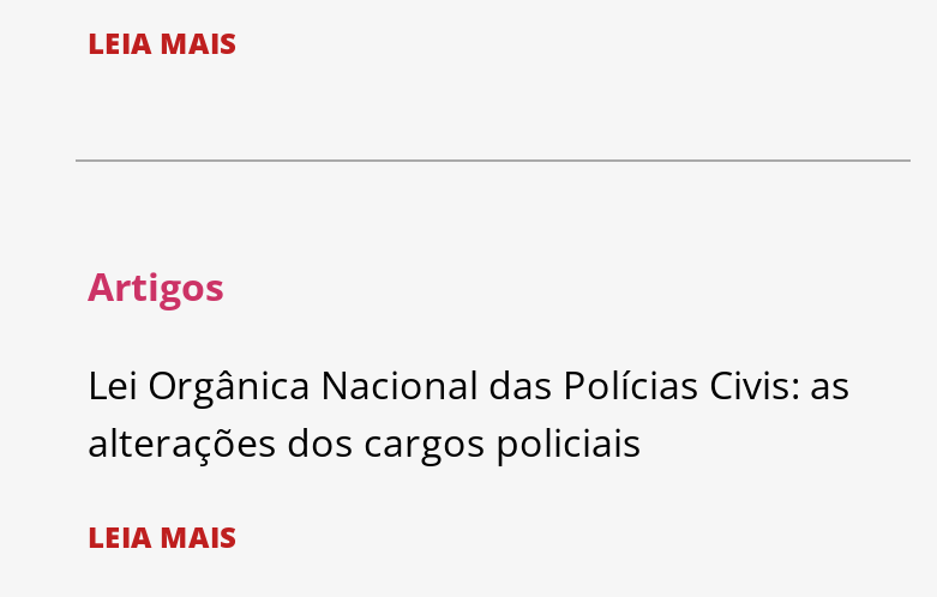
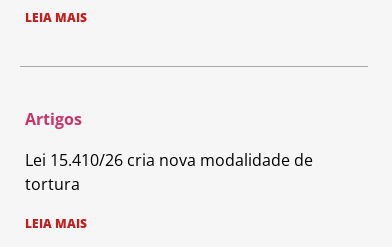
[88,358,851,468] Lei Orgânica Nacional das Polícias Civis: as | alterações dos cargos policiais -> [25,149,313,195] Lei 15.410/26 cria nova modalidade de | tortura

